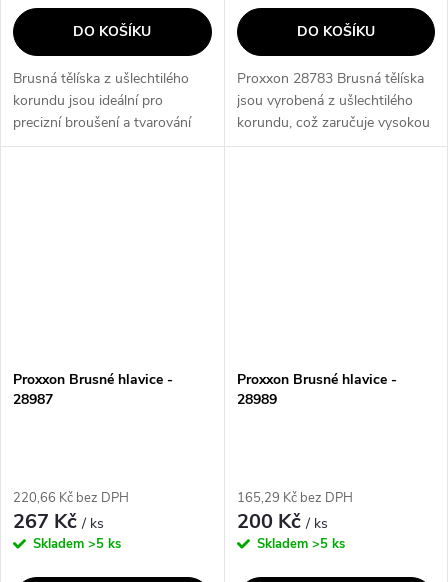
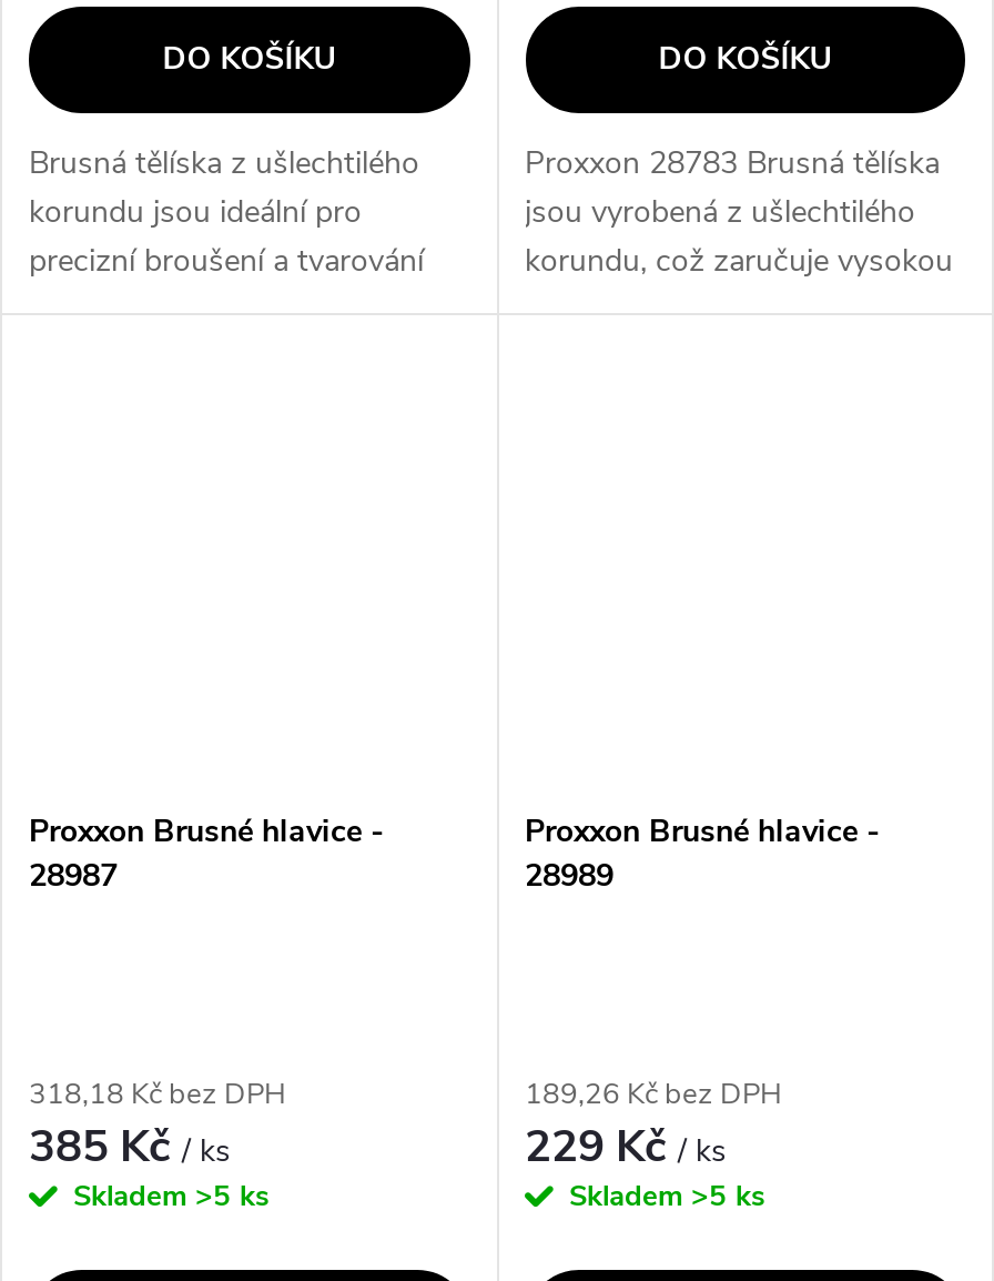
[13,489,129,507] 220,66 Kč bez DPH -> [29,1075,286,1115] 318,18 Kč bez DPH
[236,489,352,507] 165,29 Kč bez DPH -> [525,1075,782,1115] 189,26 Kč bez DPH
[13,508,104,535] 267 Kč / ks -> [29,1116,231,1176] 385 Kč / ks
[236,508,327,535] 200 Kč / ks -> [525,1116,727,1176] 229 Kč / ks

